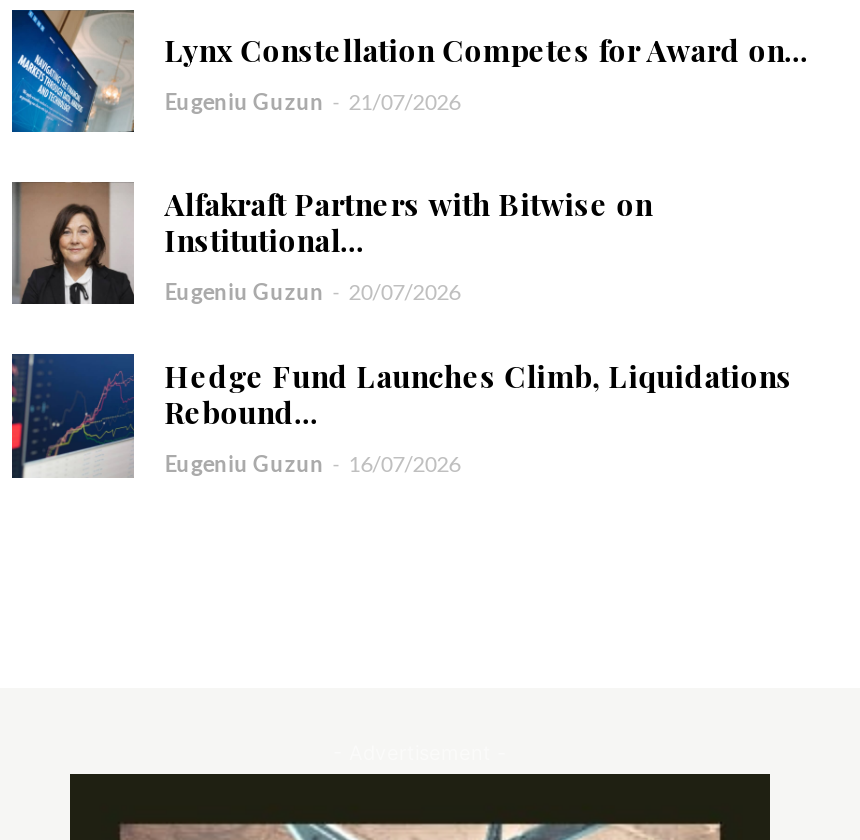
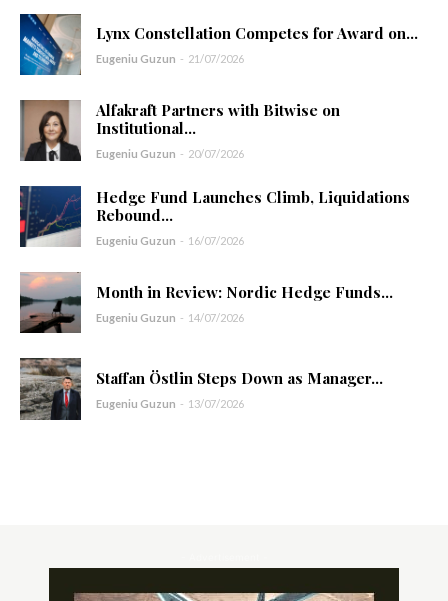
none -> [19,357,82,421] [image]
none -> [20,272,393,410] [image] | Month in Review: Nordic Hedge Funds... | Eugeniu Guzun - 14/07/2026 | Staffan Östlin Steps Down as Manager... | Eugeniu Guzun - 13/07/2026

